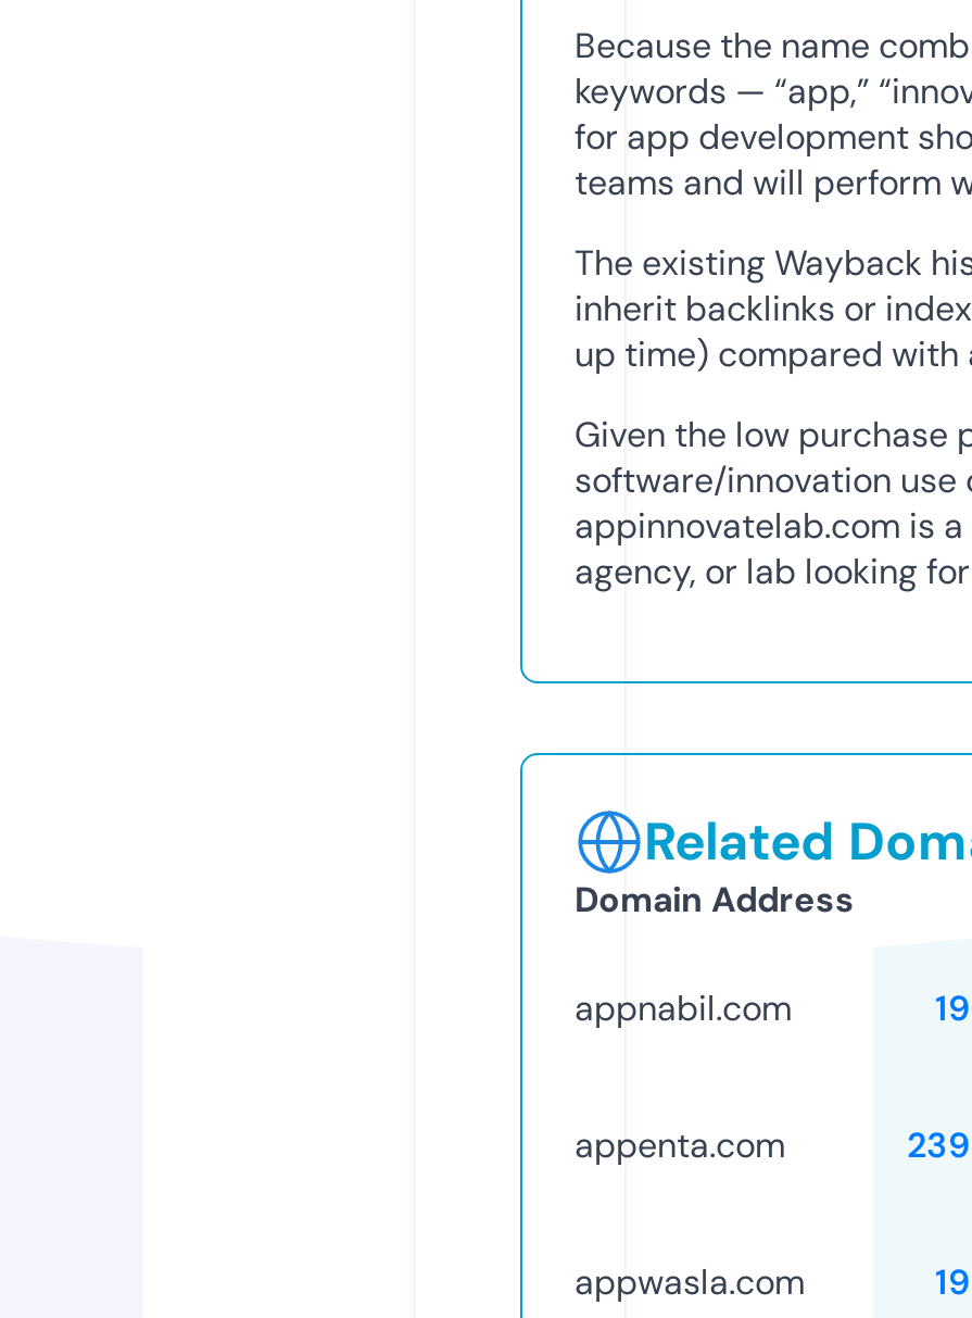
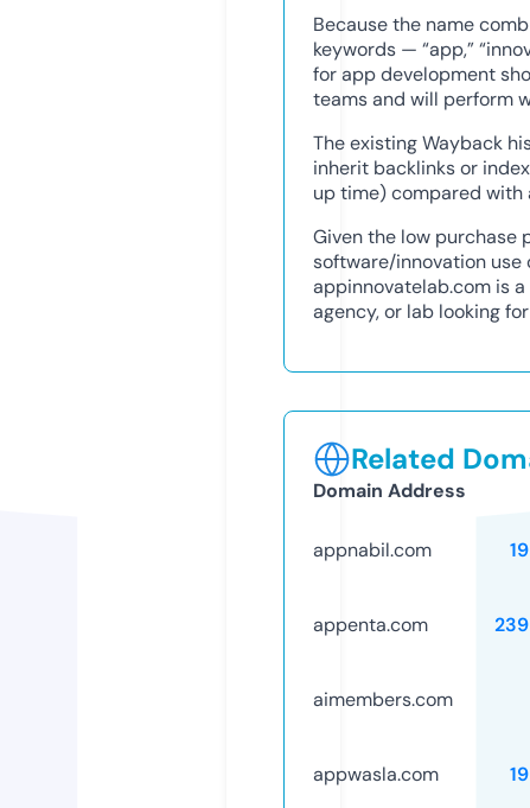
none -> [313,687,453,712] aimembers.com

